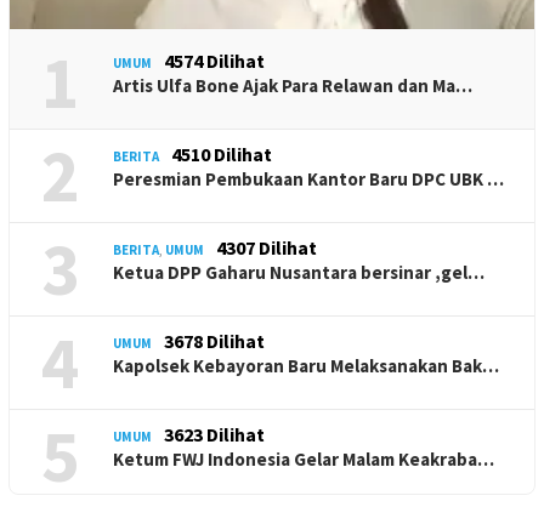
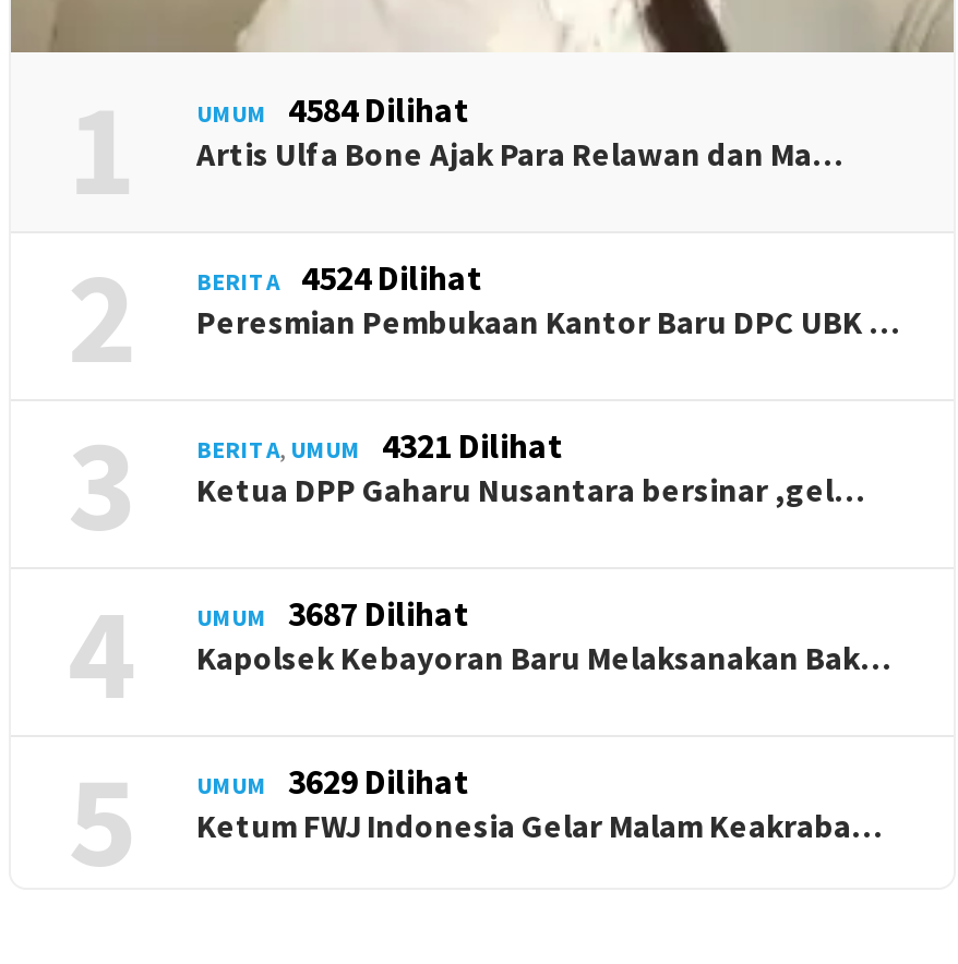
[113,49,265,73] UMUM 4574 Dilihat -> [196,88,469,132] UMUM 4584 Dilihat
[113,142,272,167] BERITA 4510 Dilihat -> [196,256,482,300] BERITA 4524 Dilihat
[113,236,317,260] BERITA, UMUM 4307 Dilihat -> [196,424,563,468] BERITA, UMUM 4321 Dilihat
[113,329,265,353] UMUM 3678 Dilihat -> [196,592,469,636] UMUM 3687 Dilihat
[113,423,265,447] UMUM 3623 Dilihat -> [196,760,469,803] UMUM 3629 Dilihat

